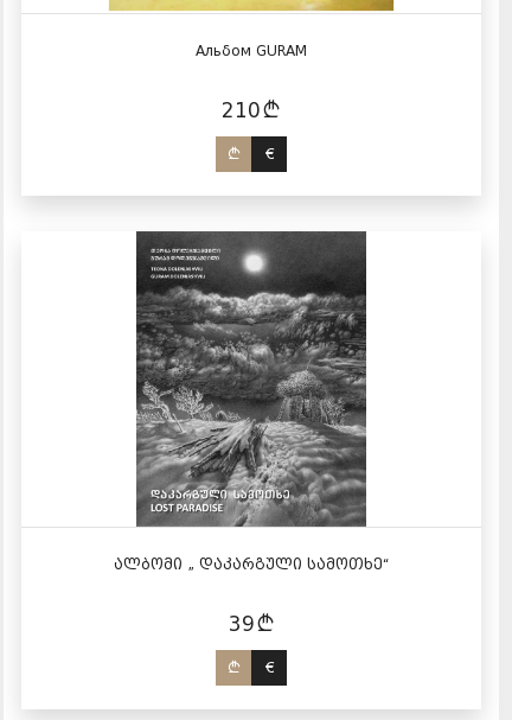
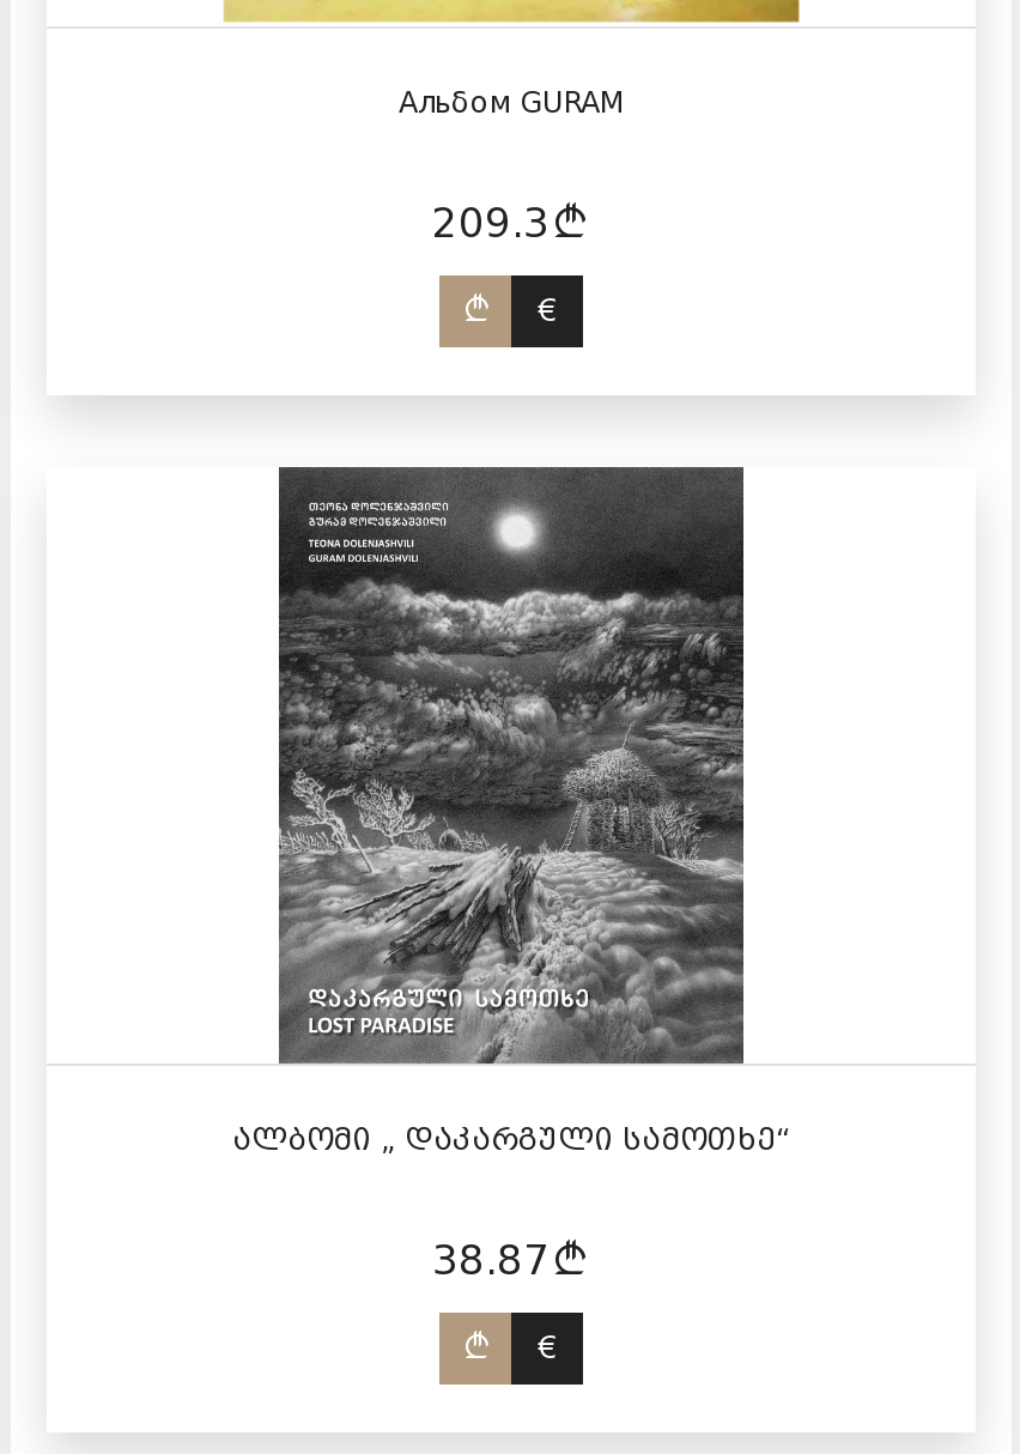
[222,98,281,123] 210 b -> [432,199,590,249] 209.3 b
[228,612,274,637] 39 b -> [432,1236,590,1286] 38.87 b

